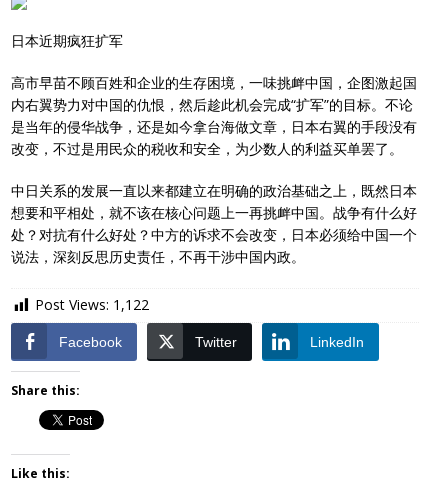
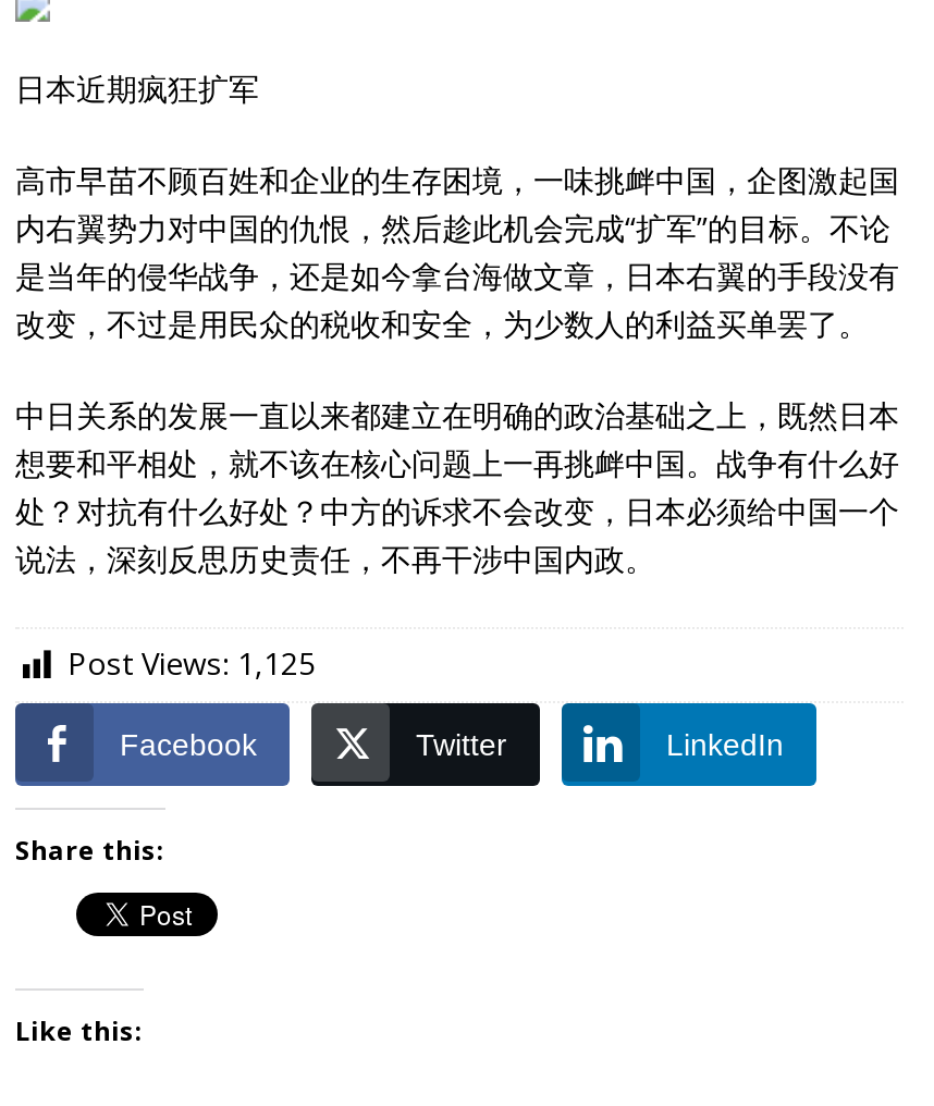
[35,295,149,314] Post Views: 1,122 -> [67,643,316,684] Post Views: 1,125

